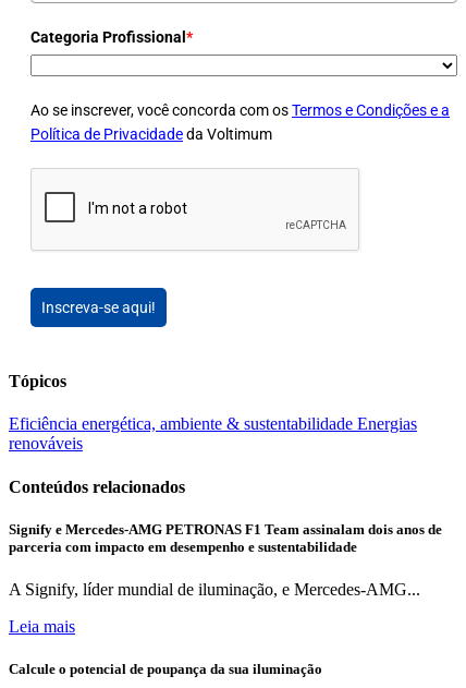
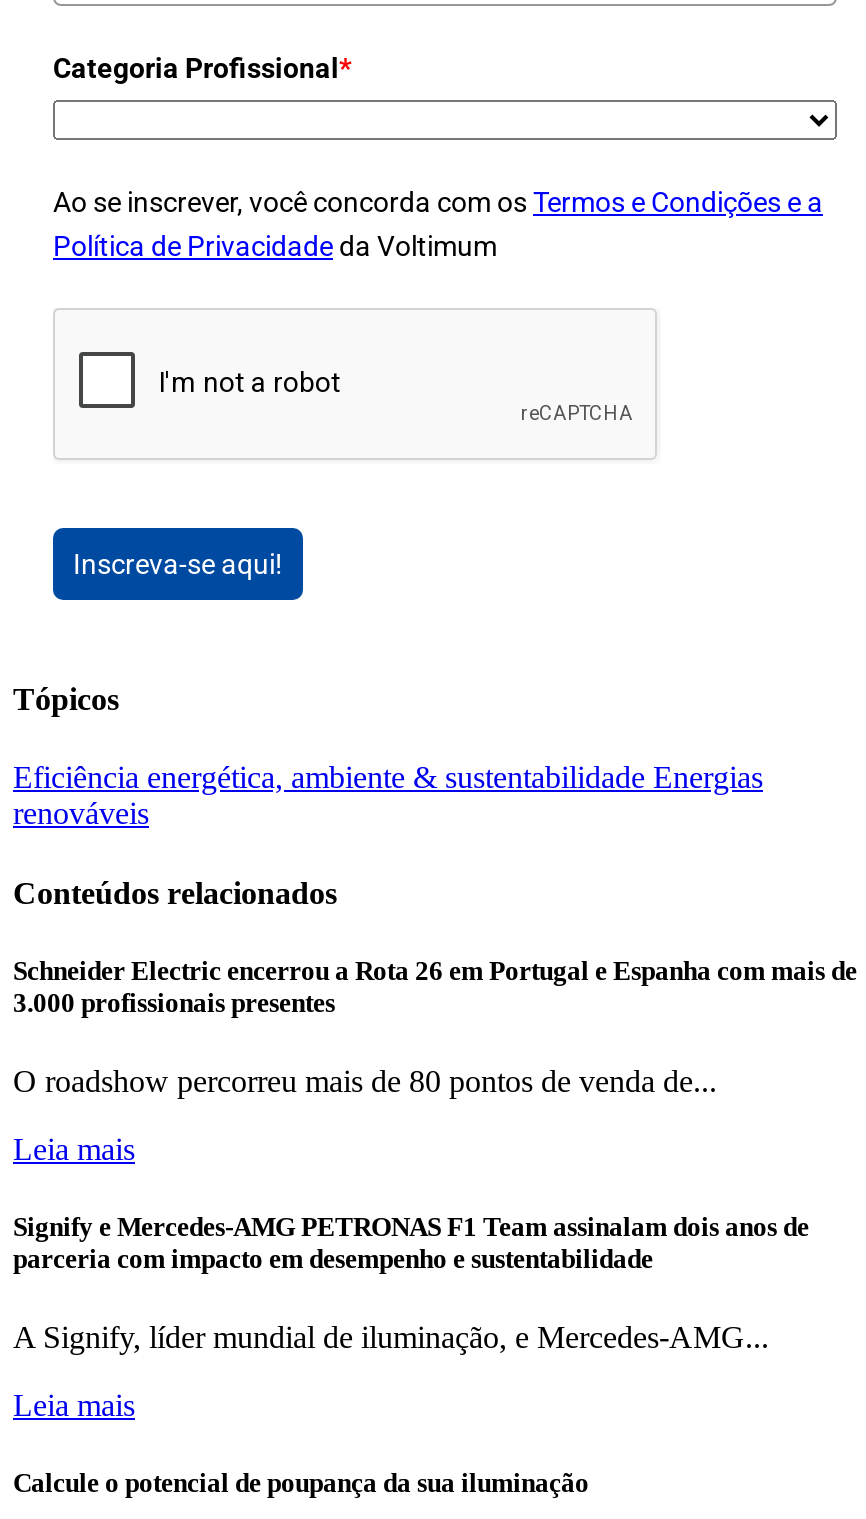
none -> [13,956,857,1166] Schneider Electric encerrou a Rota 26 em Portugal e Espanha com mais de | 3.000 profissionais presentes | O roadshow percorreu mais de 80 pontos de venda de... | Leia mais

